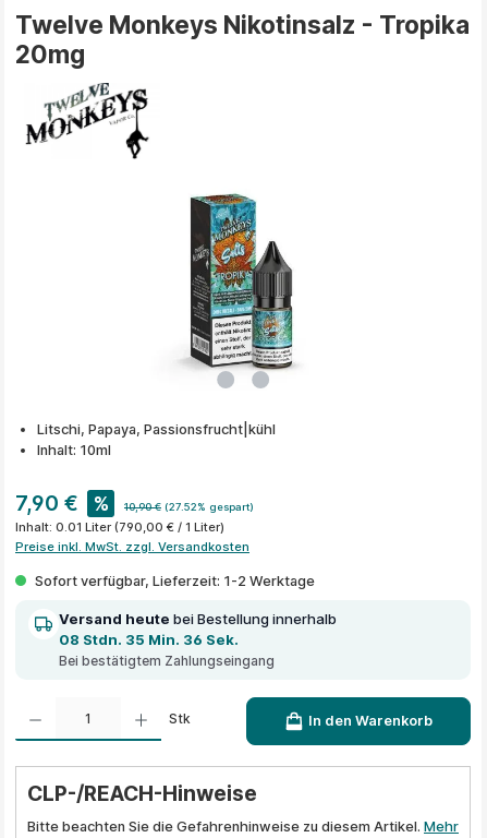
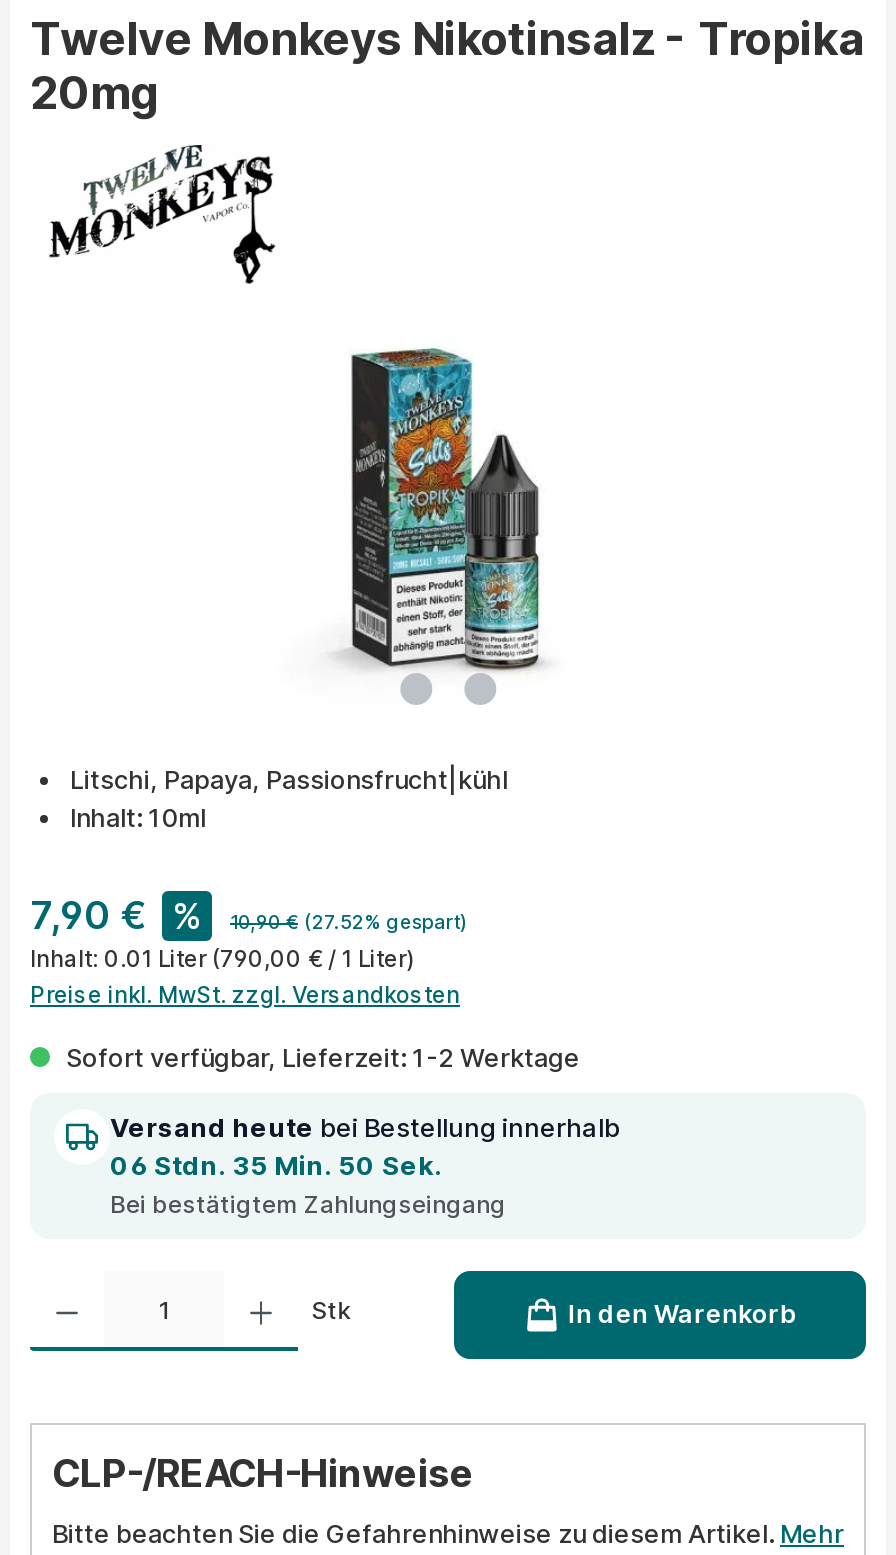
[59,631,239,648] 08 Stdn. 35 Min. 36 Sek. -> [110,1149,442,1181] 06 Stdn. 35 Min. 50 Sek.

